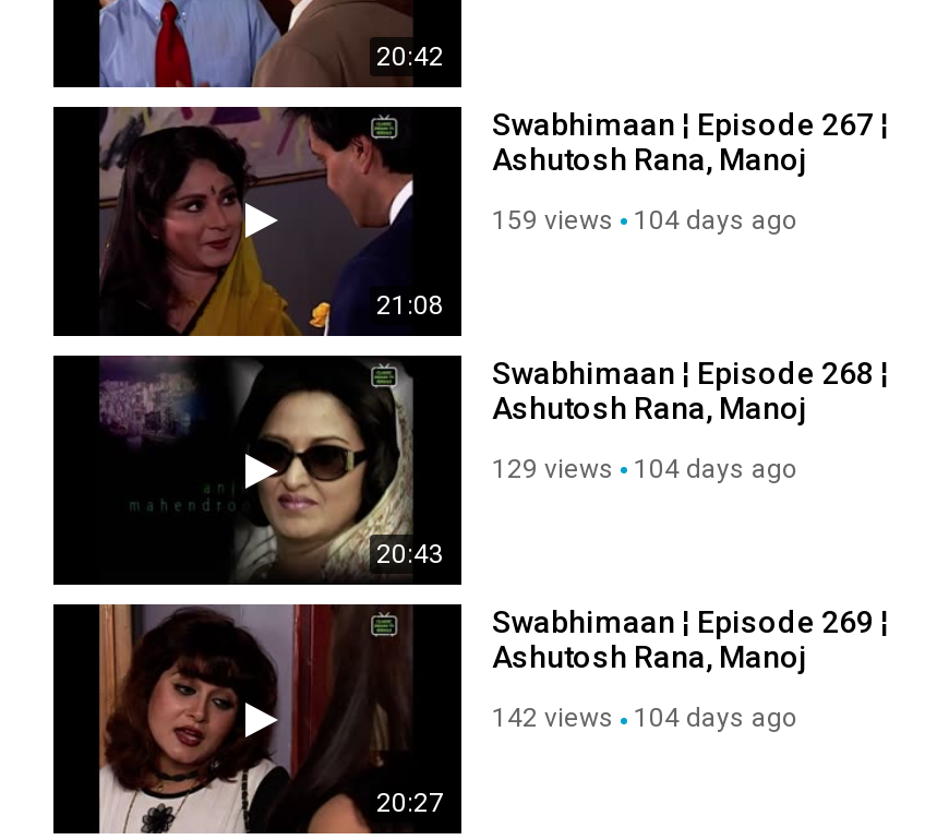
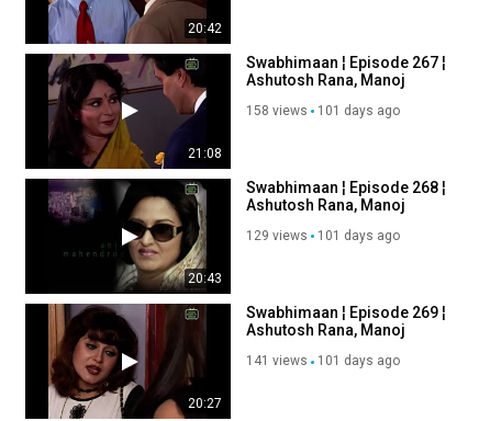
[492,205,614,235] 159 views -> [246,103,308,118] 158 views
[634,205,797,235] 104 days ago -> [318,103,400,118] 101 days ago
[492,454,797,484] 129 views 104 days ago -> [246,228,400,243] 129 views 101 days ago
[492,703,614,734] 142 views -> [246,353,308,369] 141 views
[634,703,797,734] 104 days ago -> [318,353,400,369] 101 days ago

